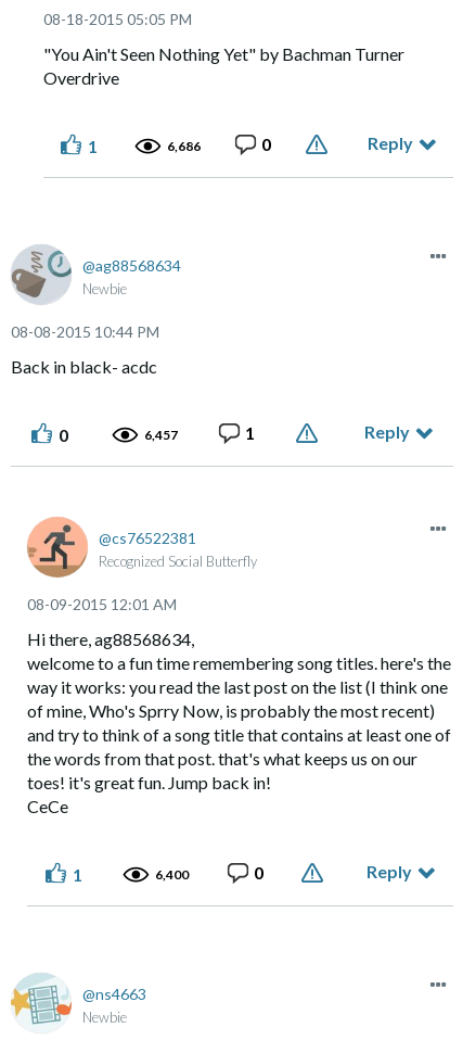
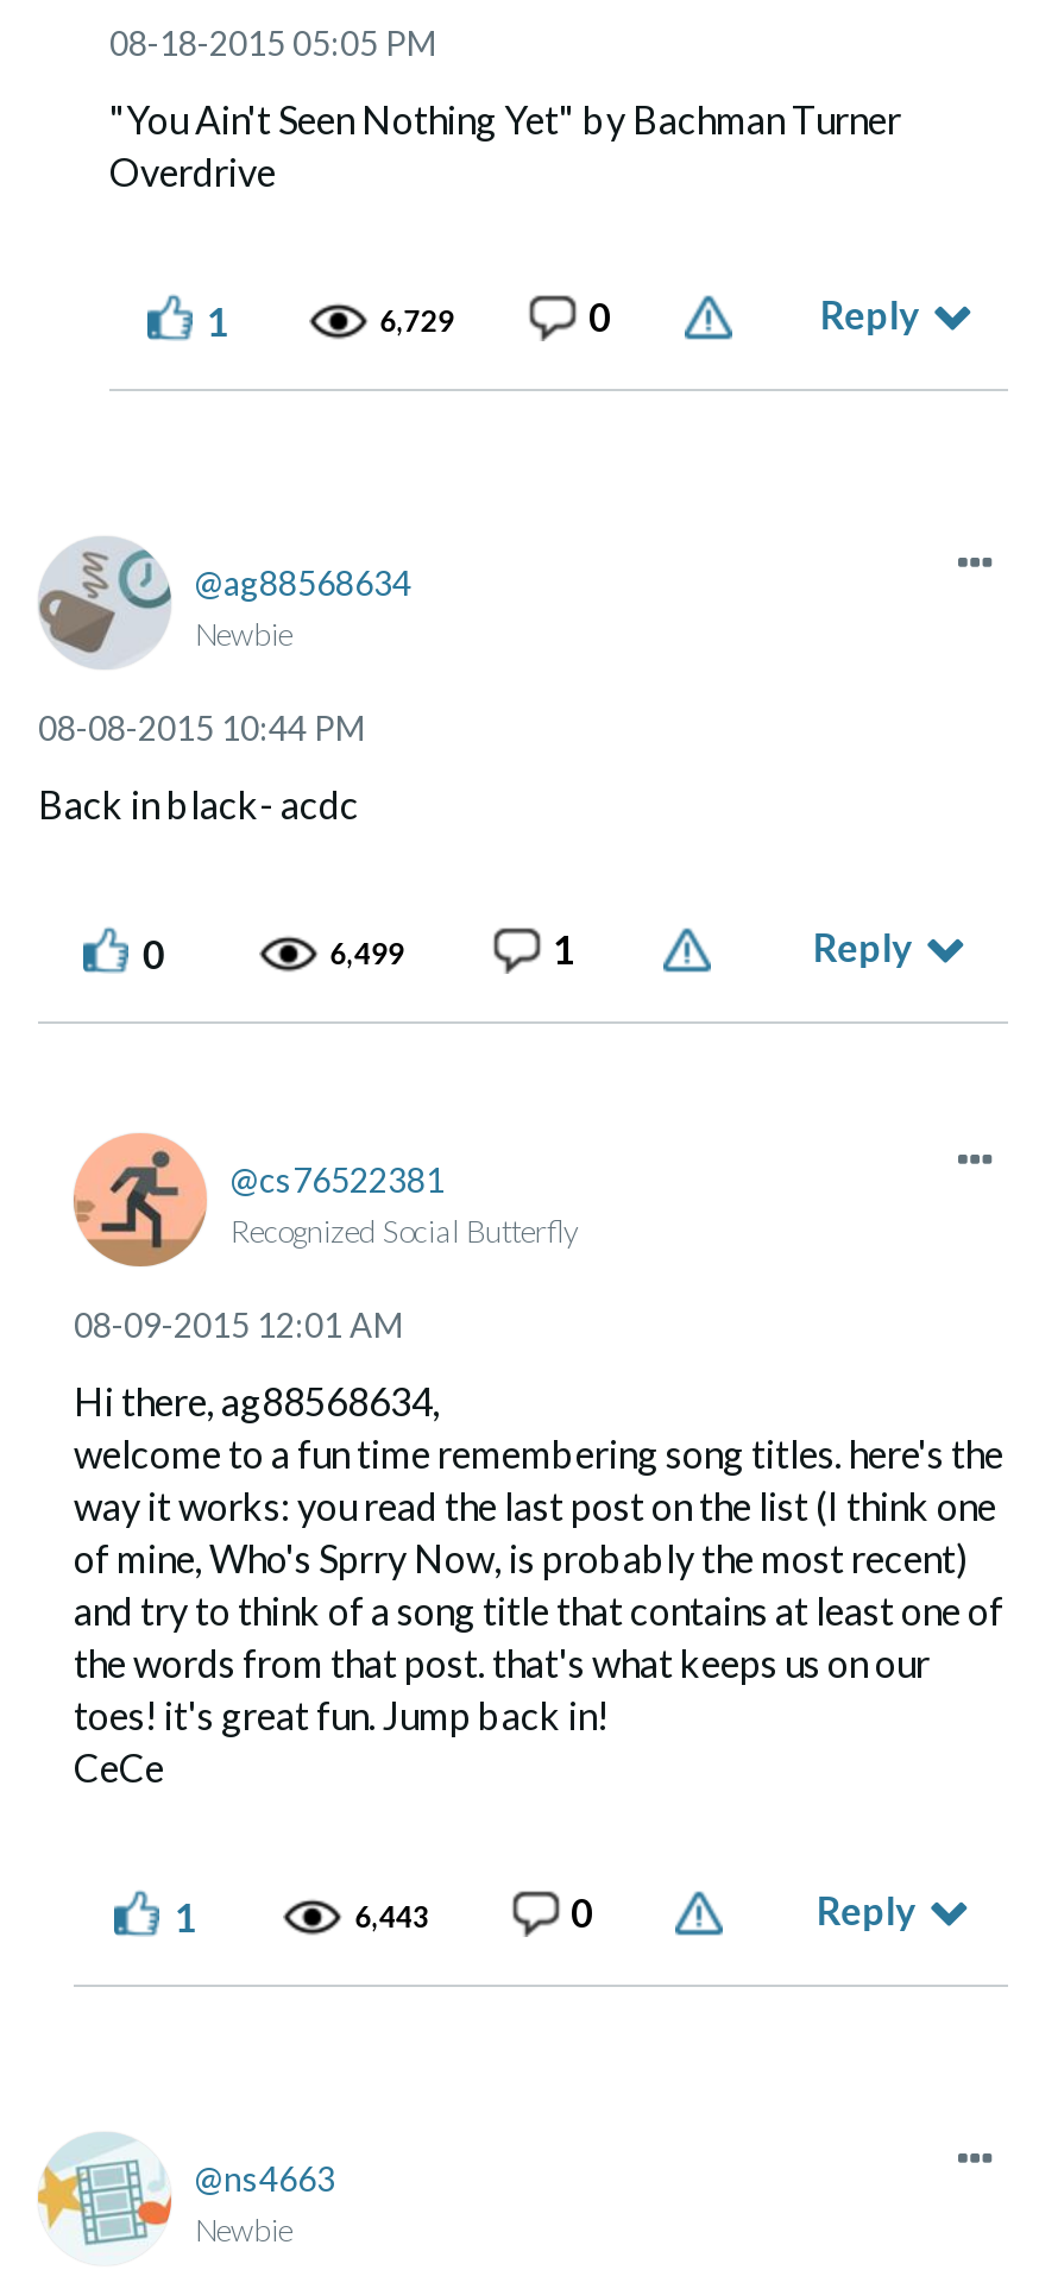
[167,138,200,154] 6,686 -> [380,303,453,338] 6,729
[144,426,178,443] 6,457 -> [330,935,403,971] 6,499
[155,866,189,882] 6,400 -> [355,1898,428,1934] 6,443

